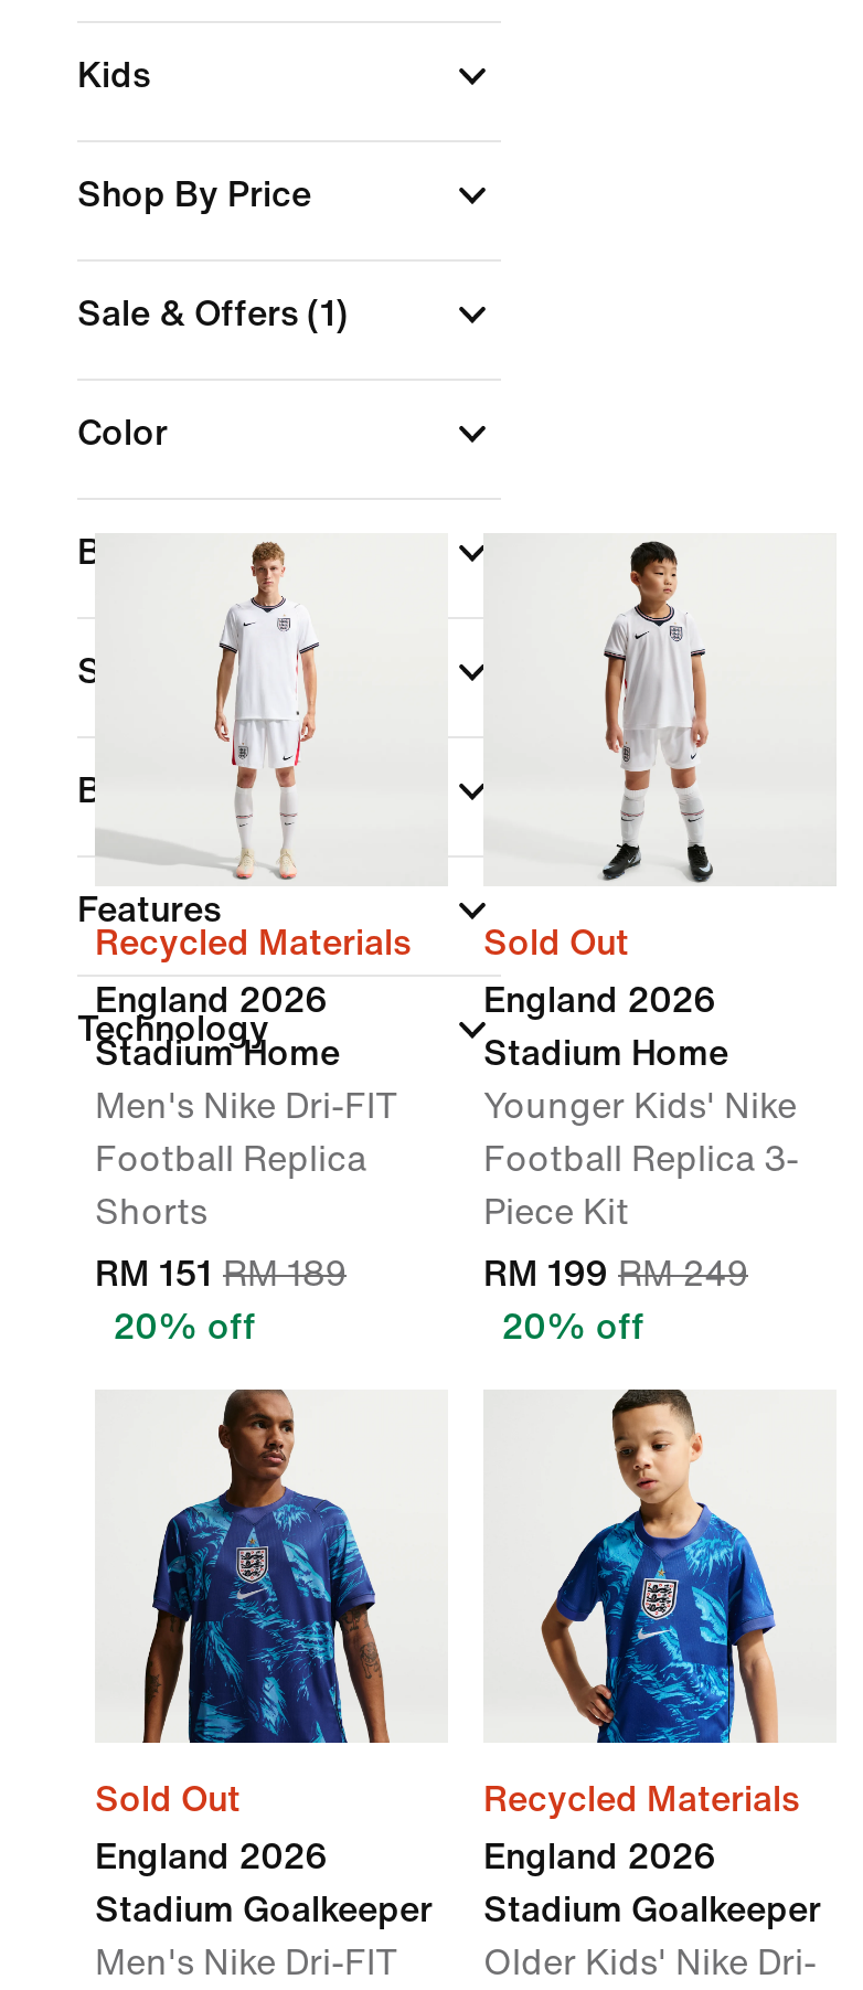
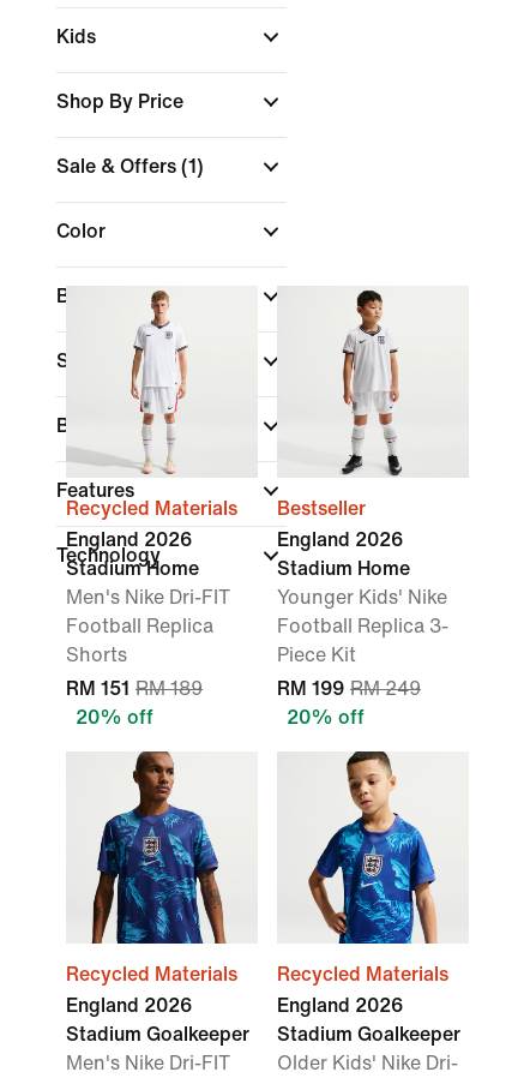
[483,924,629,961] Sold Out -> [277,498,366,519] Bestseller
[95,1780,241,1818] Sold Out -> [66,964,237,984] Recycled Materials

